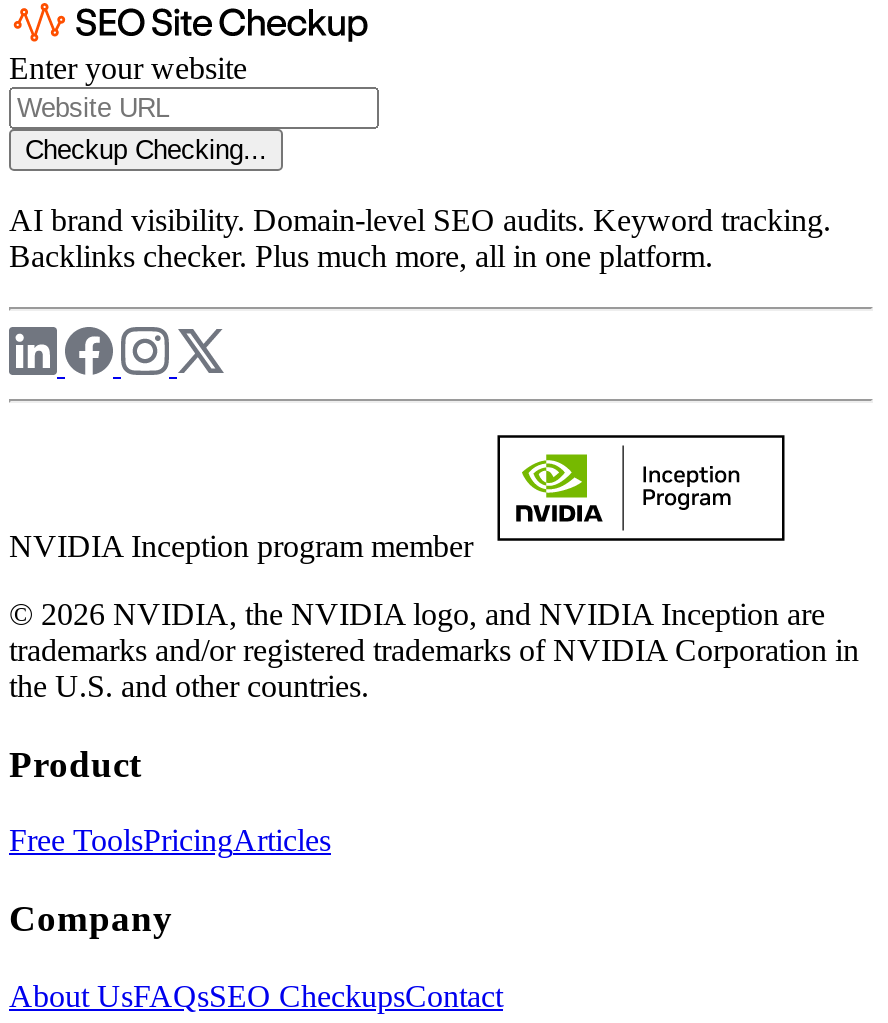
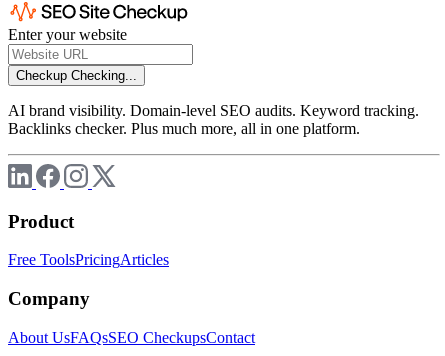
[9,433,859,703] [image] | NVIDIA Inception program member | © 2026 NVIDIA, the NVIDIA logo, and NVIDIA Inception are | trademarks and/or registered trademarks of NVIDIA Corporation in | the U.S. and other countries. -> none

